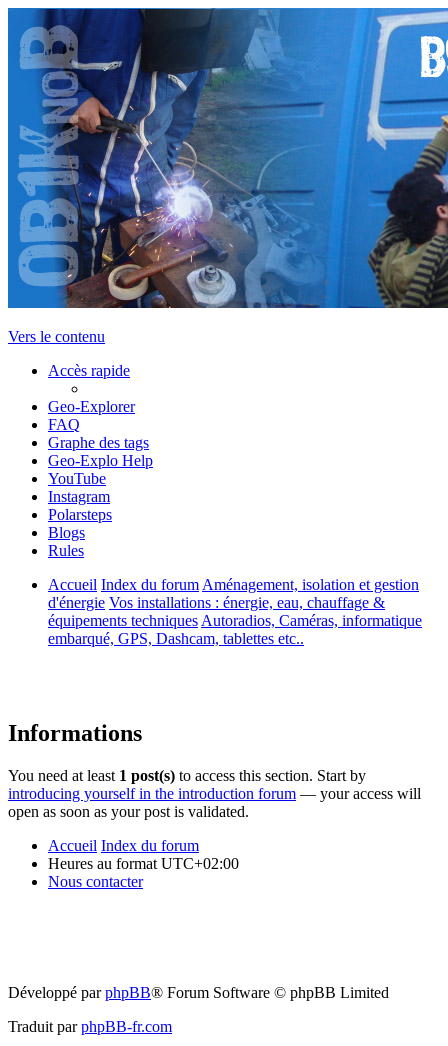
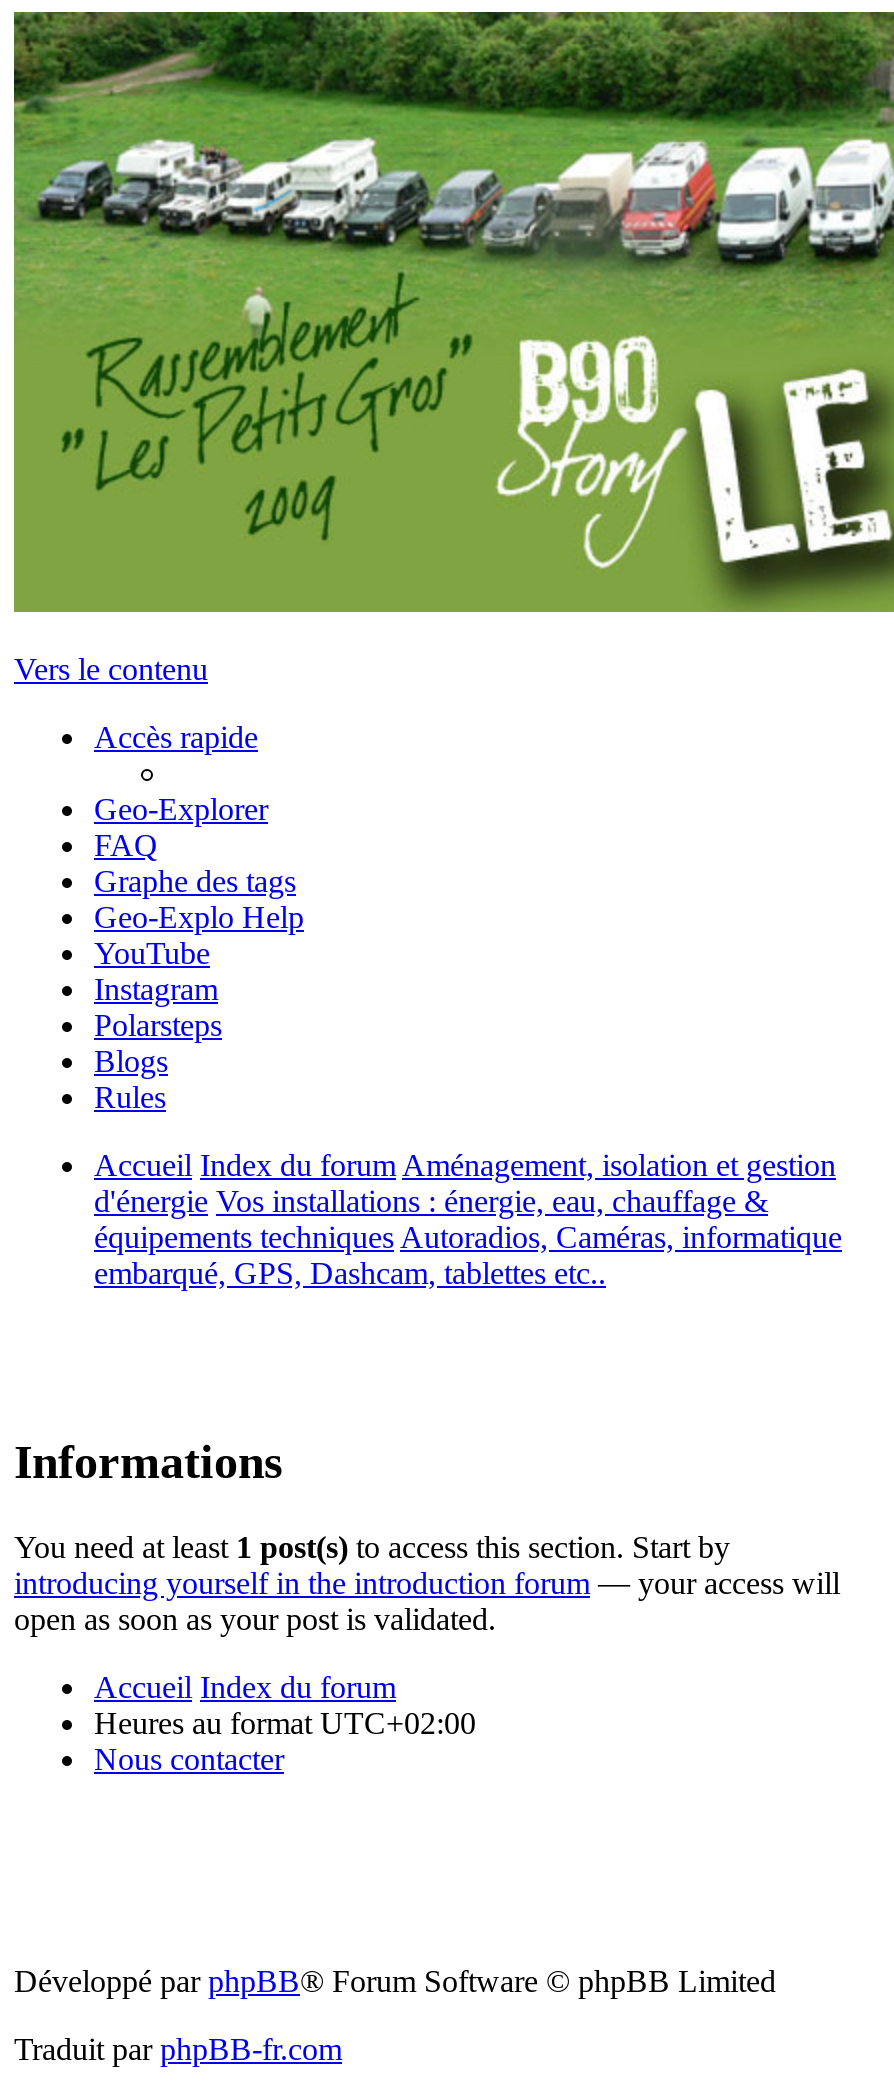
[7,7,445,309] [image] -> [12,10,888,614] [image]

